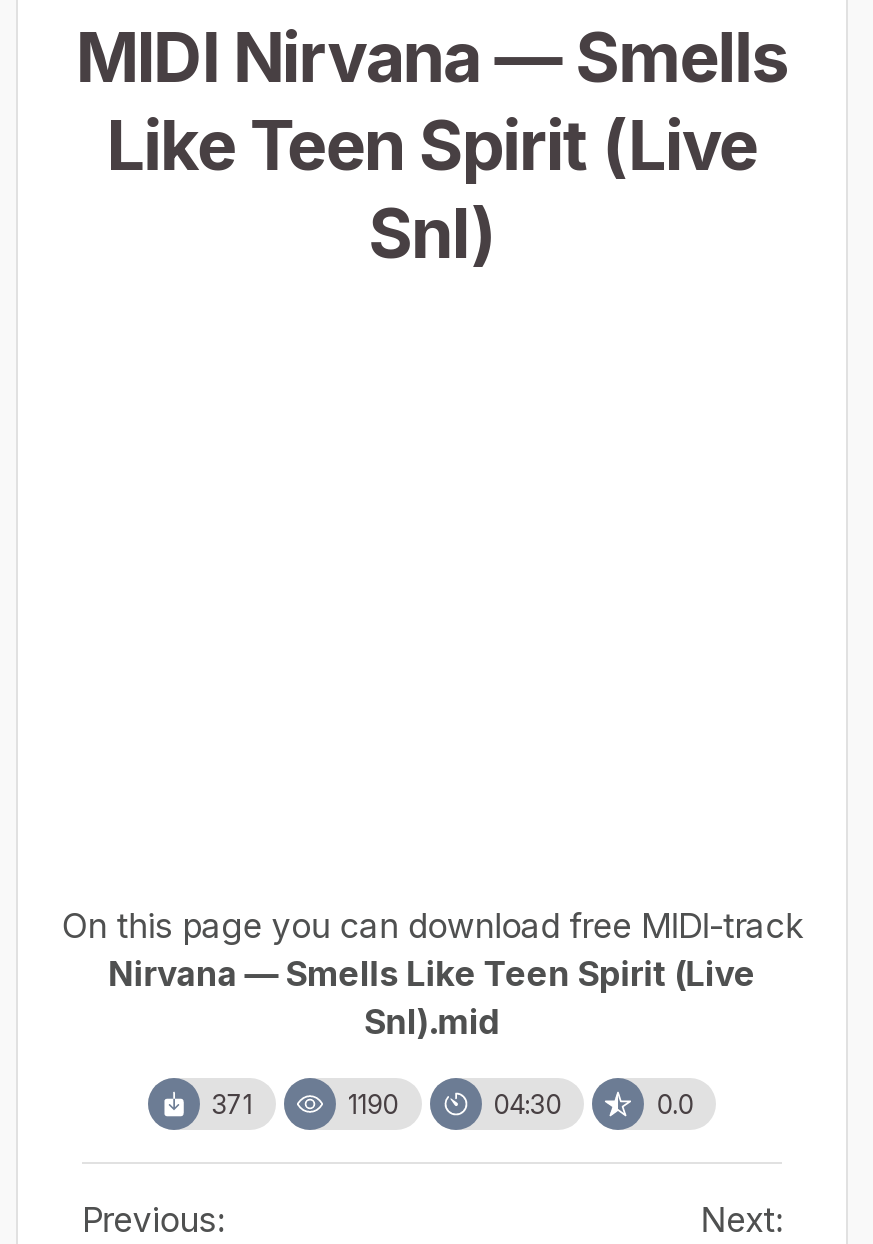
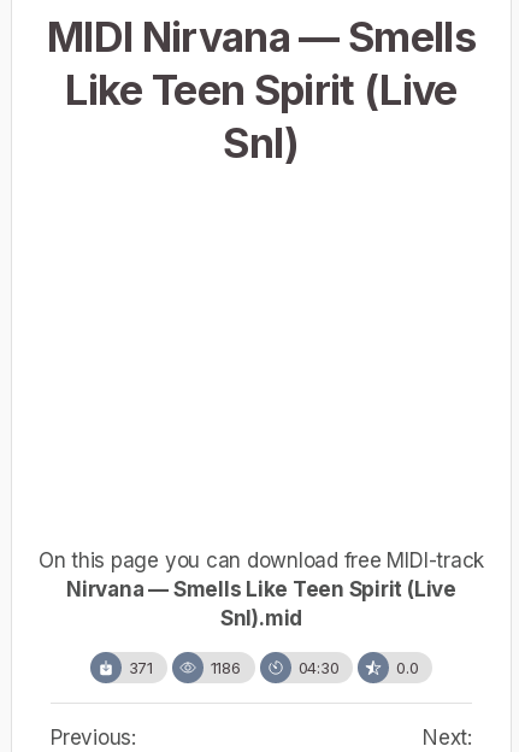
[347,1087,397,1119] 1190 -> [210,657,240,677] 1186

